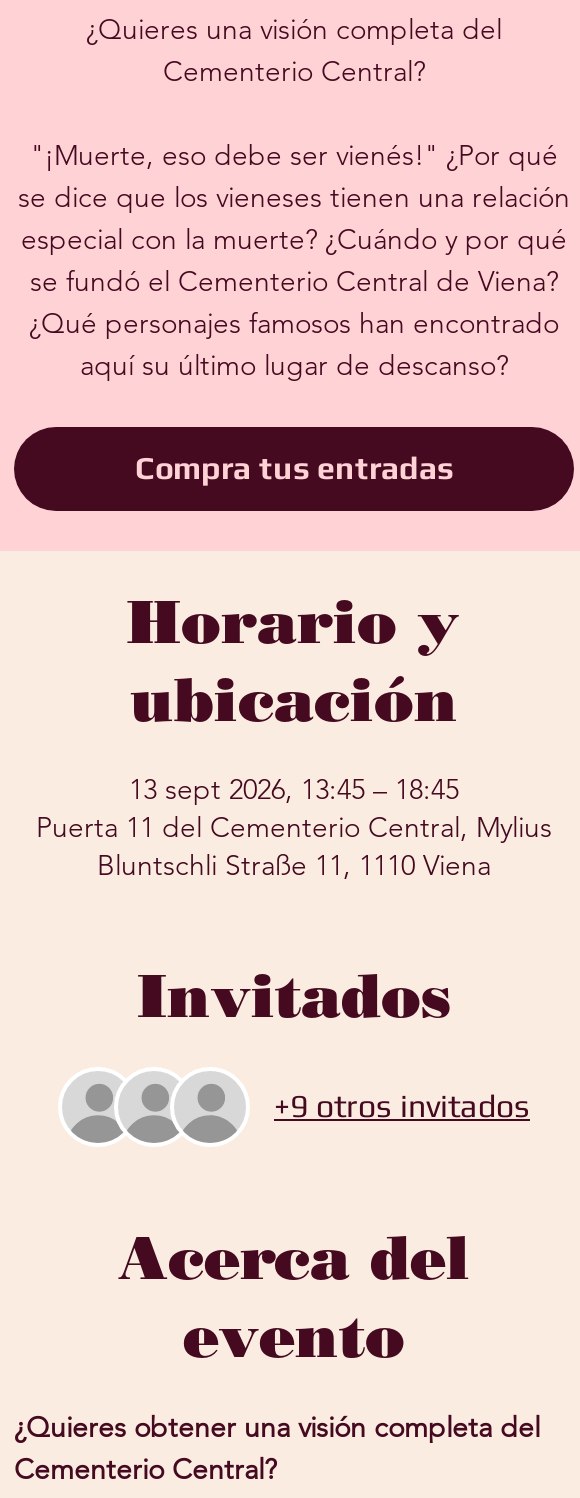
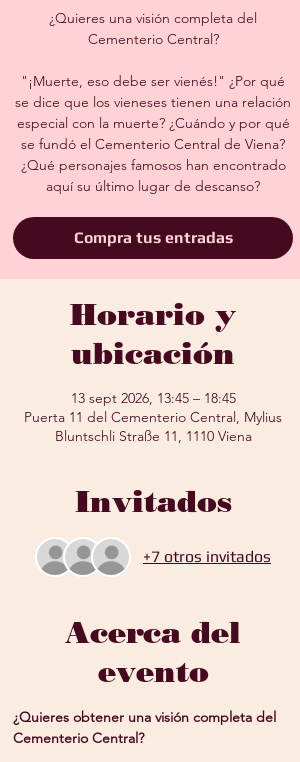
[274,1087,530,1125] +9 otros invitados -> [143,547,271,566] +7 otros invitados

